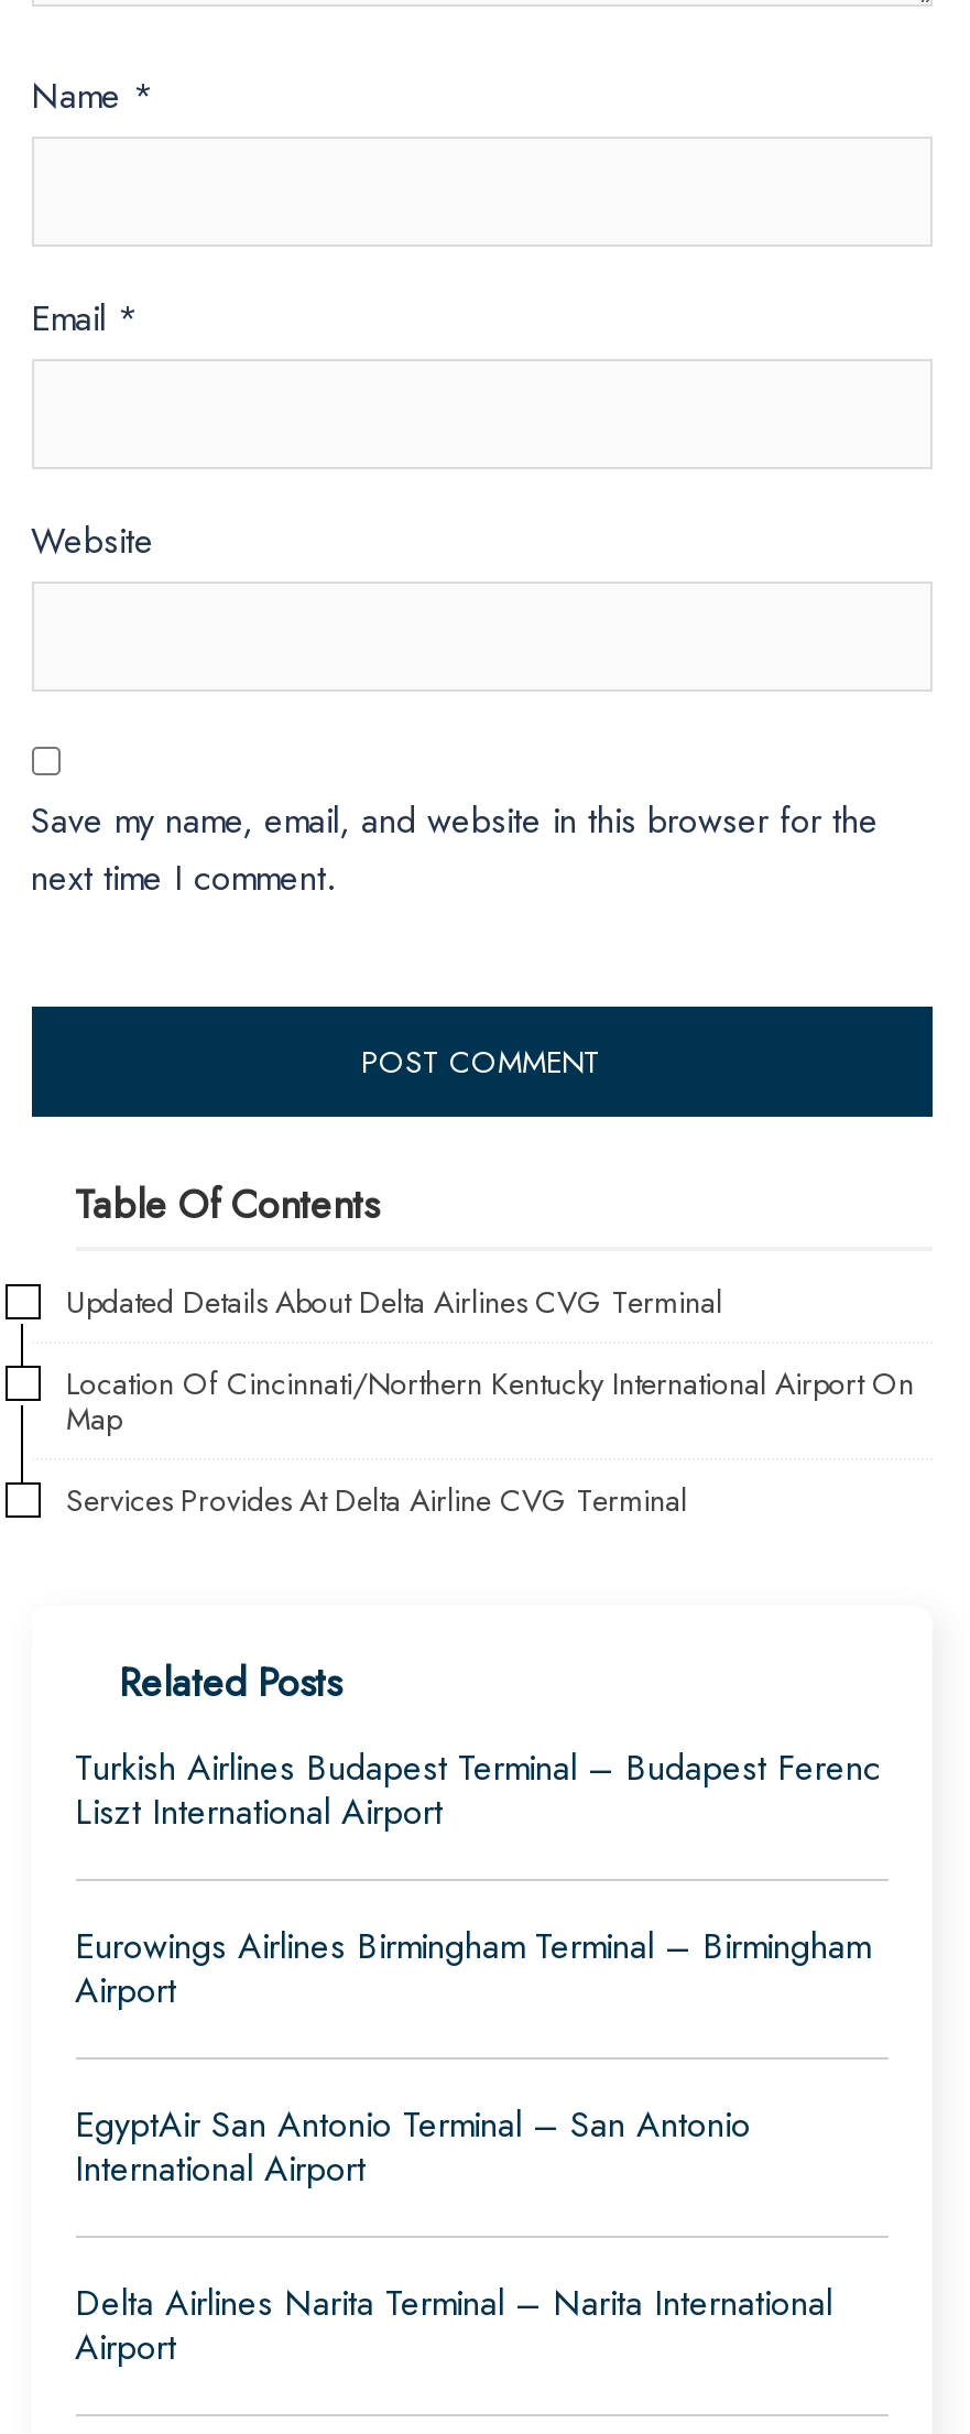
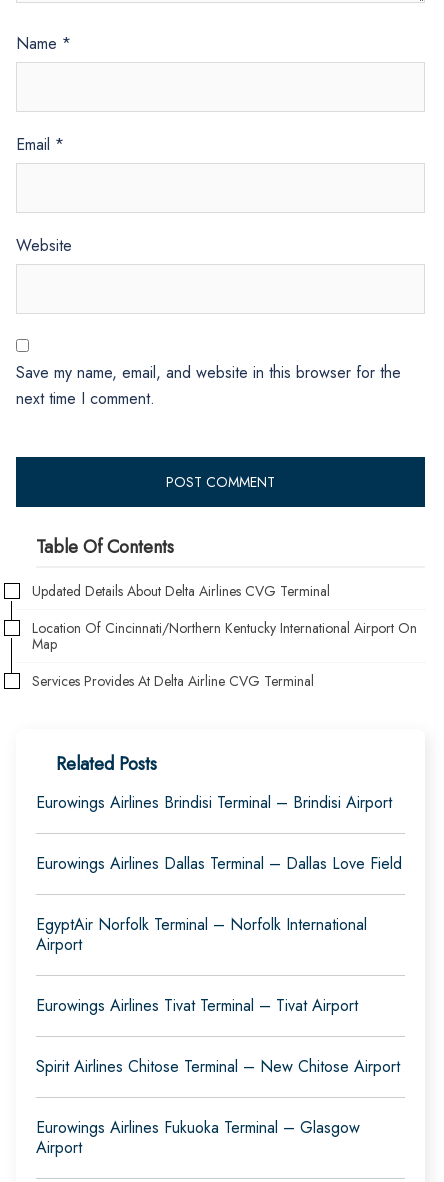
[75,1743,881,1972] Turkish Airlines Budapest Terminal – Budapest Ferenc | Liszt International Airport | Eurowings Airlines Birmingham Terminal – Birmingham -> [35,791,401,936] Eurowings Airlines Brindisi Terminal – Brindisi Airport | Eurowings Airlines Dallas Terminal – Dallas Love Field | EgyptAir Norfolk Terminal – Norfolk International
[75,2100,832,2329] EgyptAir San Antonio Terminal – San Antonio | International Airport | Delta Airlines Narita Terminal – Narita International -> [35,994,399,1139] Eurowings Airlines Tivat Terminal – Tivat Airport | Spirit Airlines Chitose Terminal – New Chitose Airport | Eurowings Airlines Fukuoka Terminal – Glasgow

